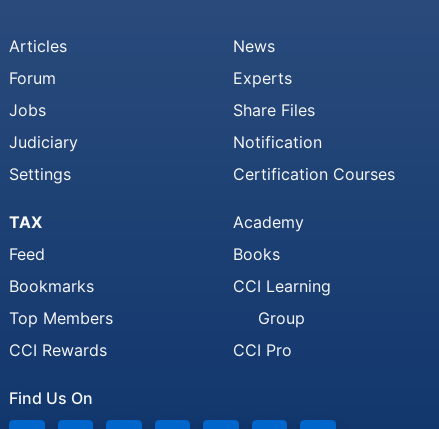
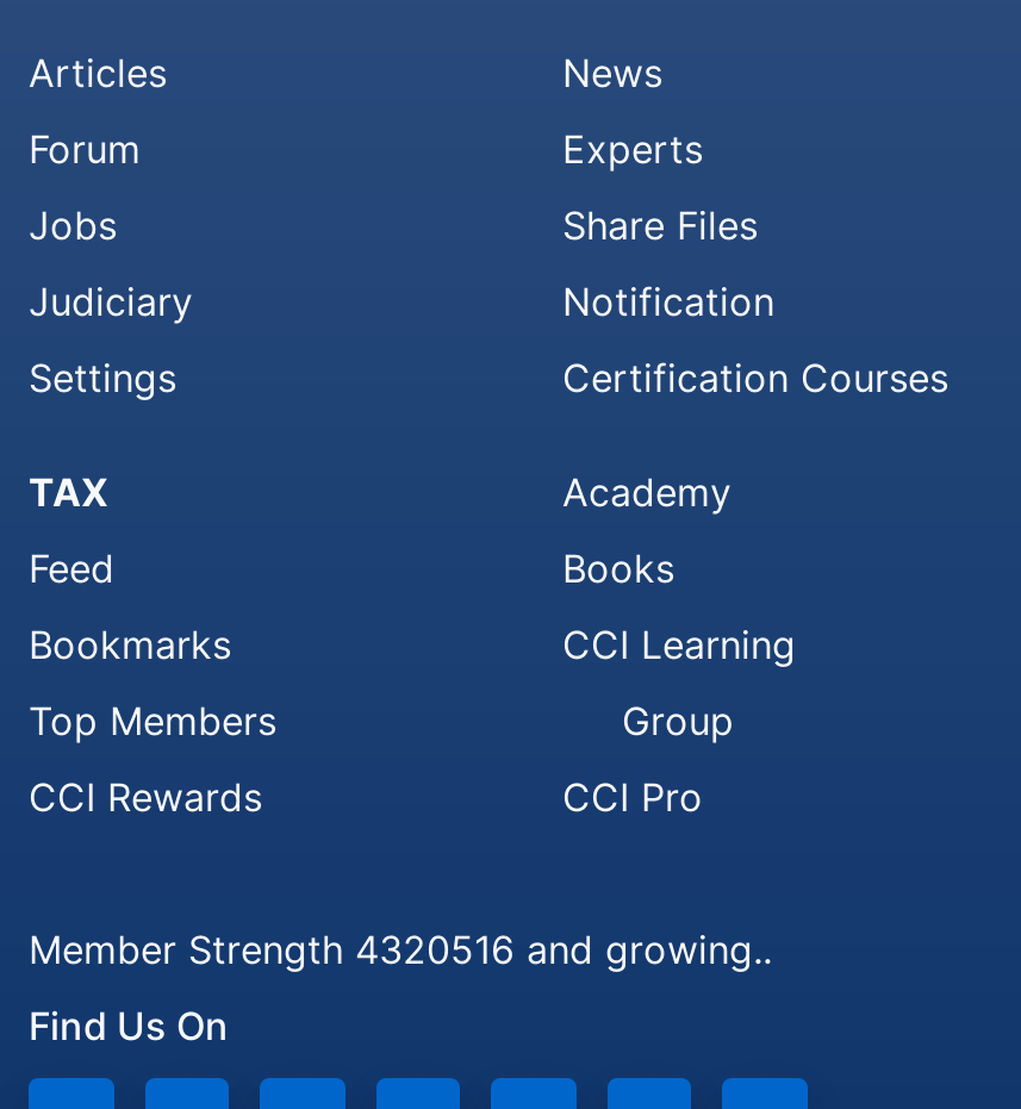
none -> [29,924,772,972] Member Strength 4320516 and growing..

